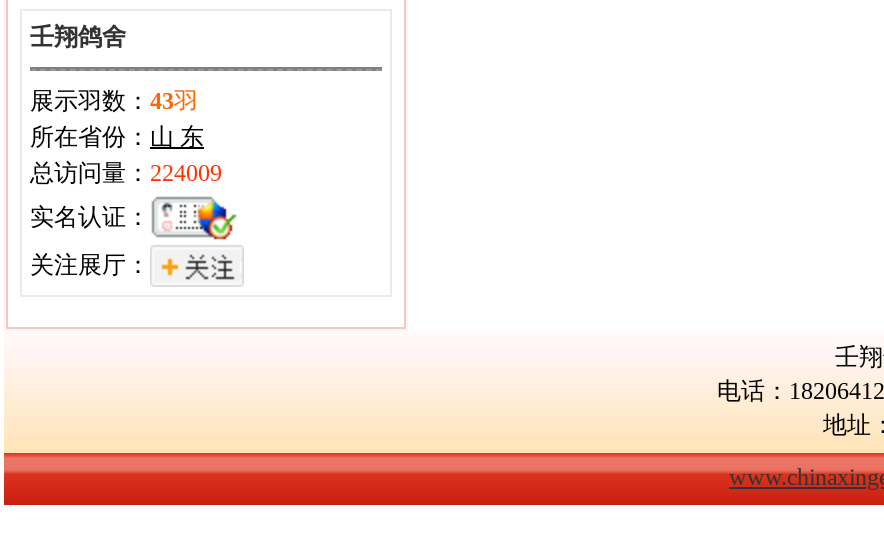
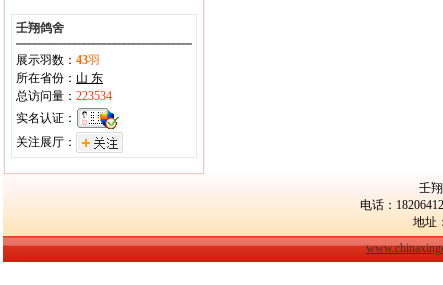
[30,159,222,187] 总访问量：224009 -> [16,89,112,103] 总访问量：223534

